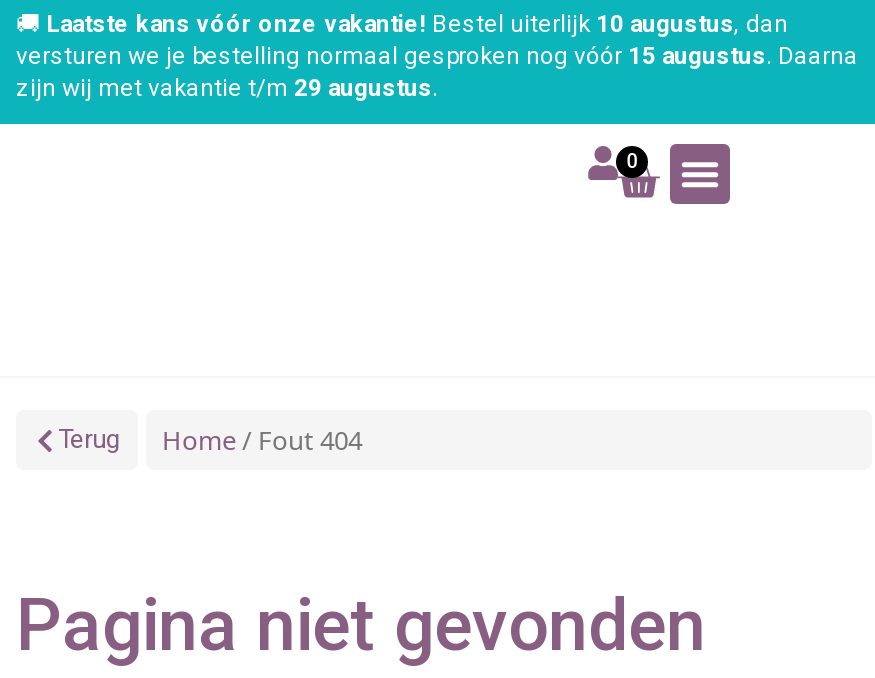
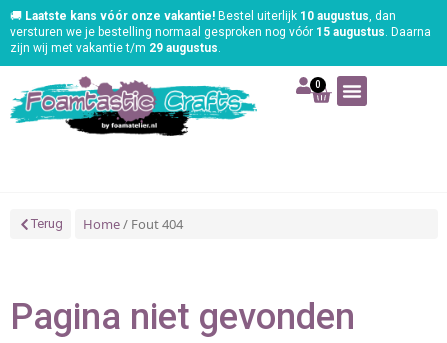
none -> [10,76,258,137] [image]

